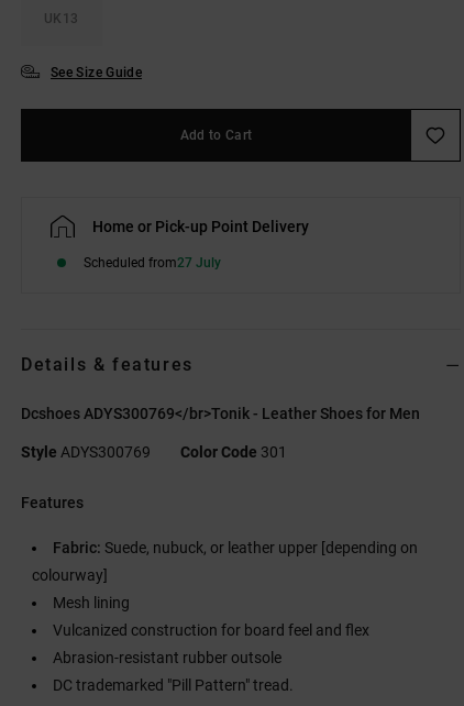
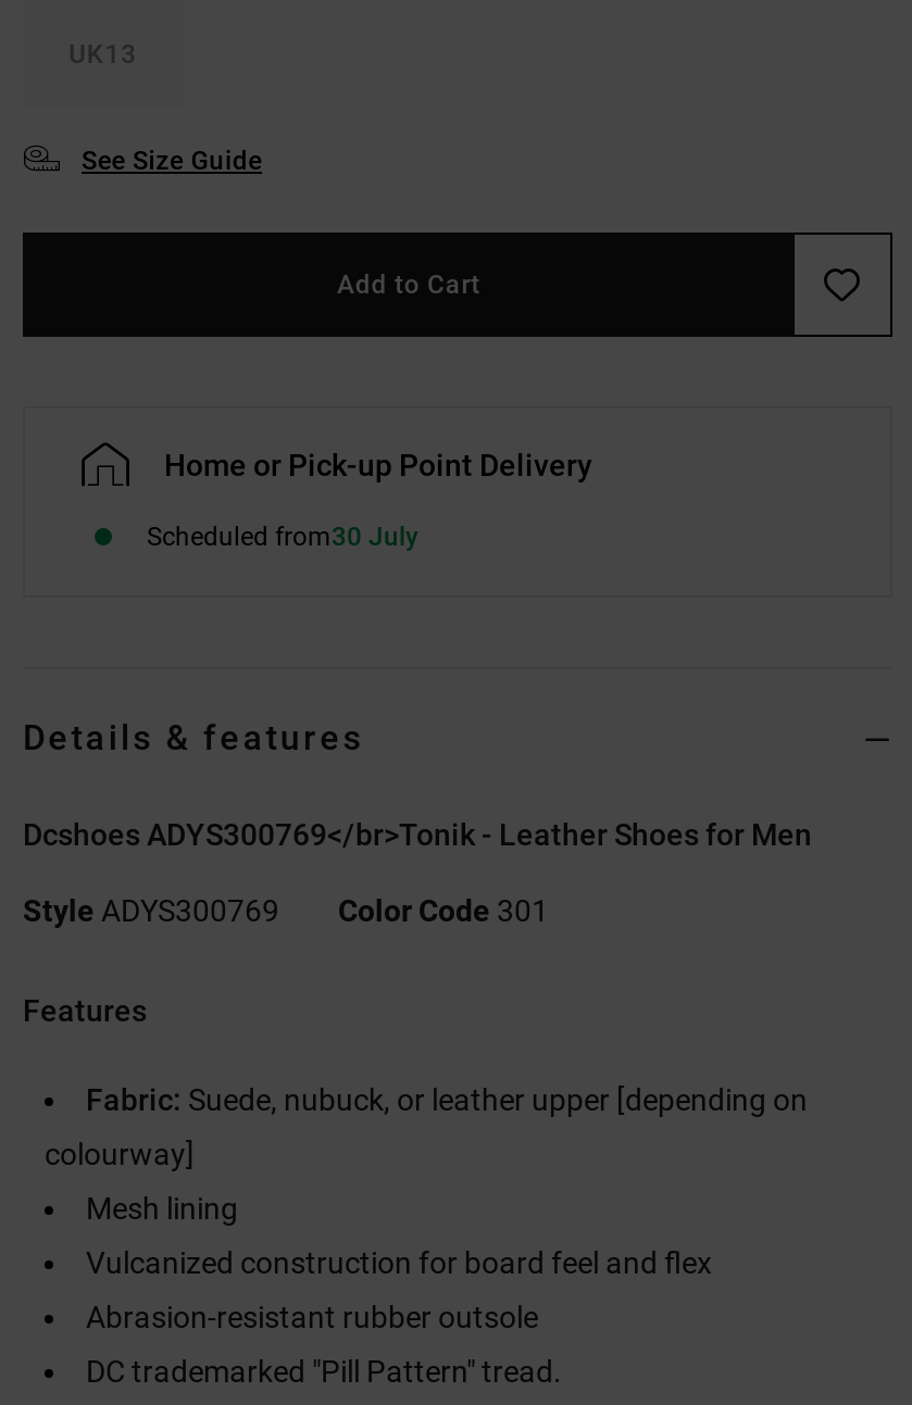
[84,255,221,270] Scheduled from27 July -> [147,521,418,551] Scheduled from30 July

